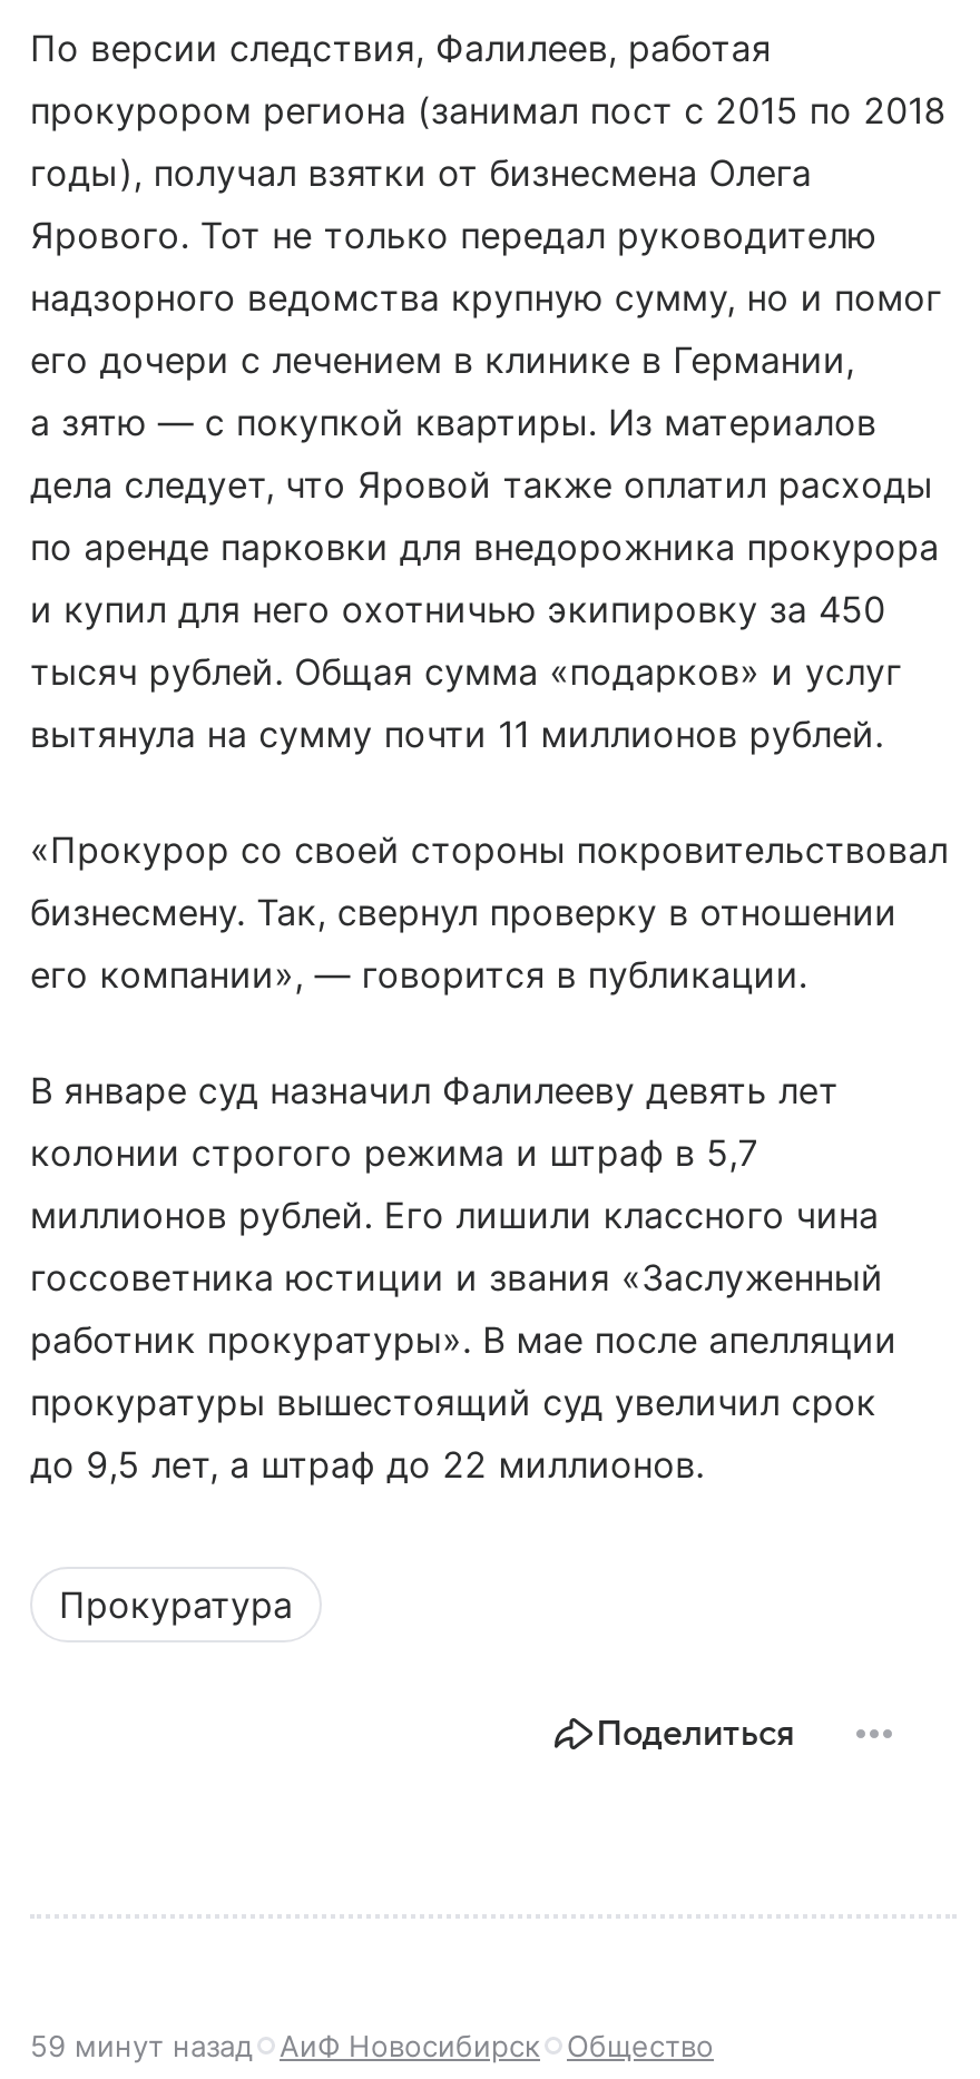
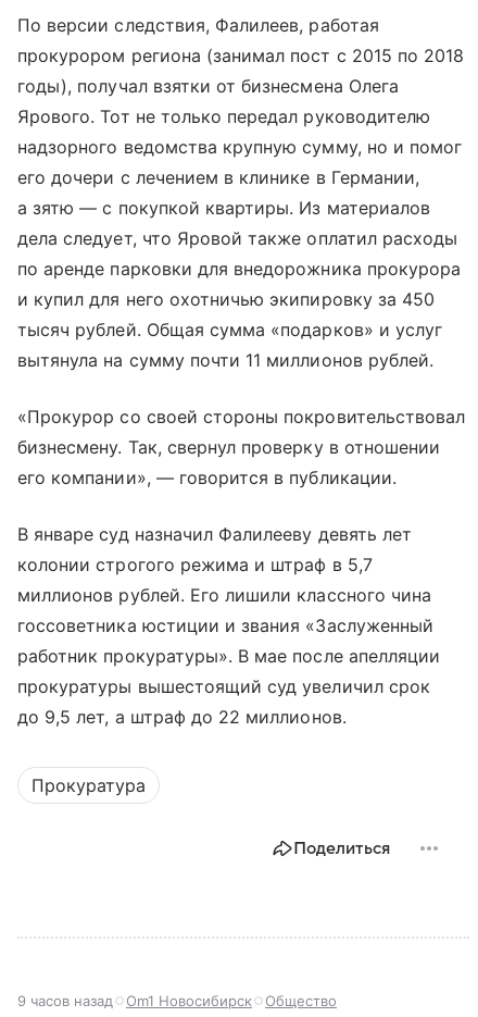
[30,2027,253,2063] 59 минут назад -> [17,992,113,1009] 9 часов назад
[280,2027,540,2063] АиФ Новосибирск -> [126,992,252,1009] Om1 Новосибирск

